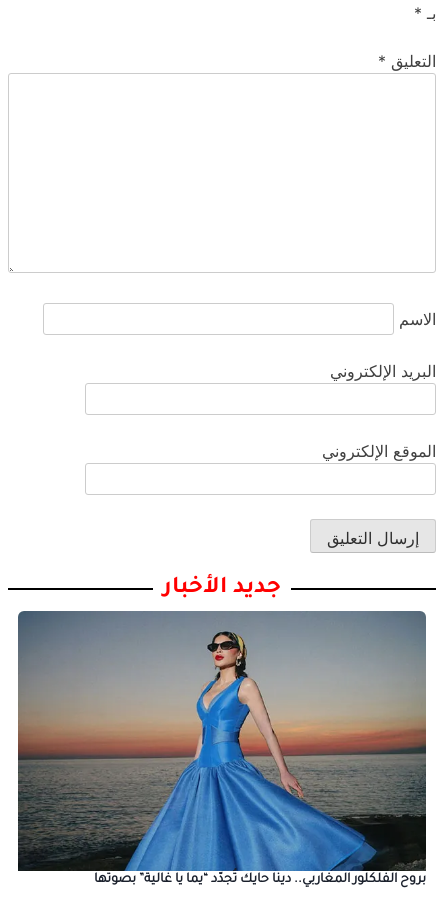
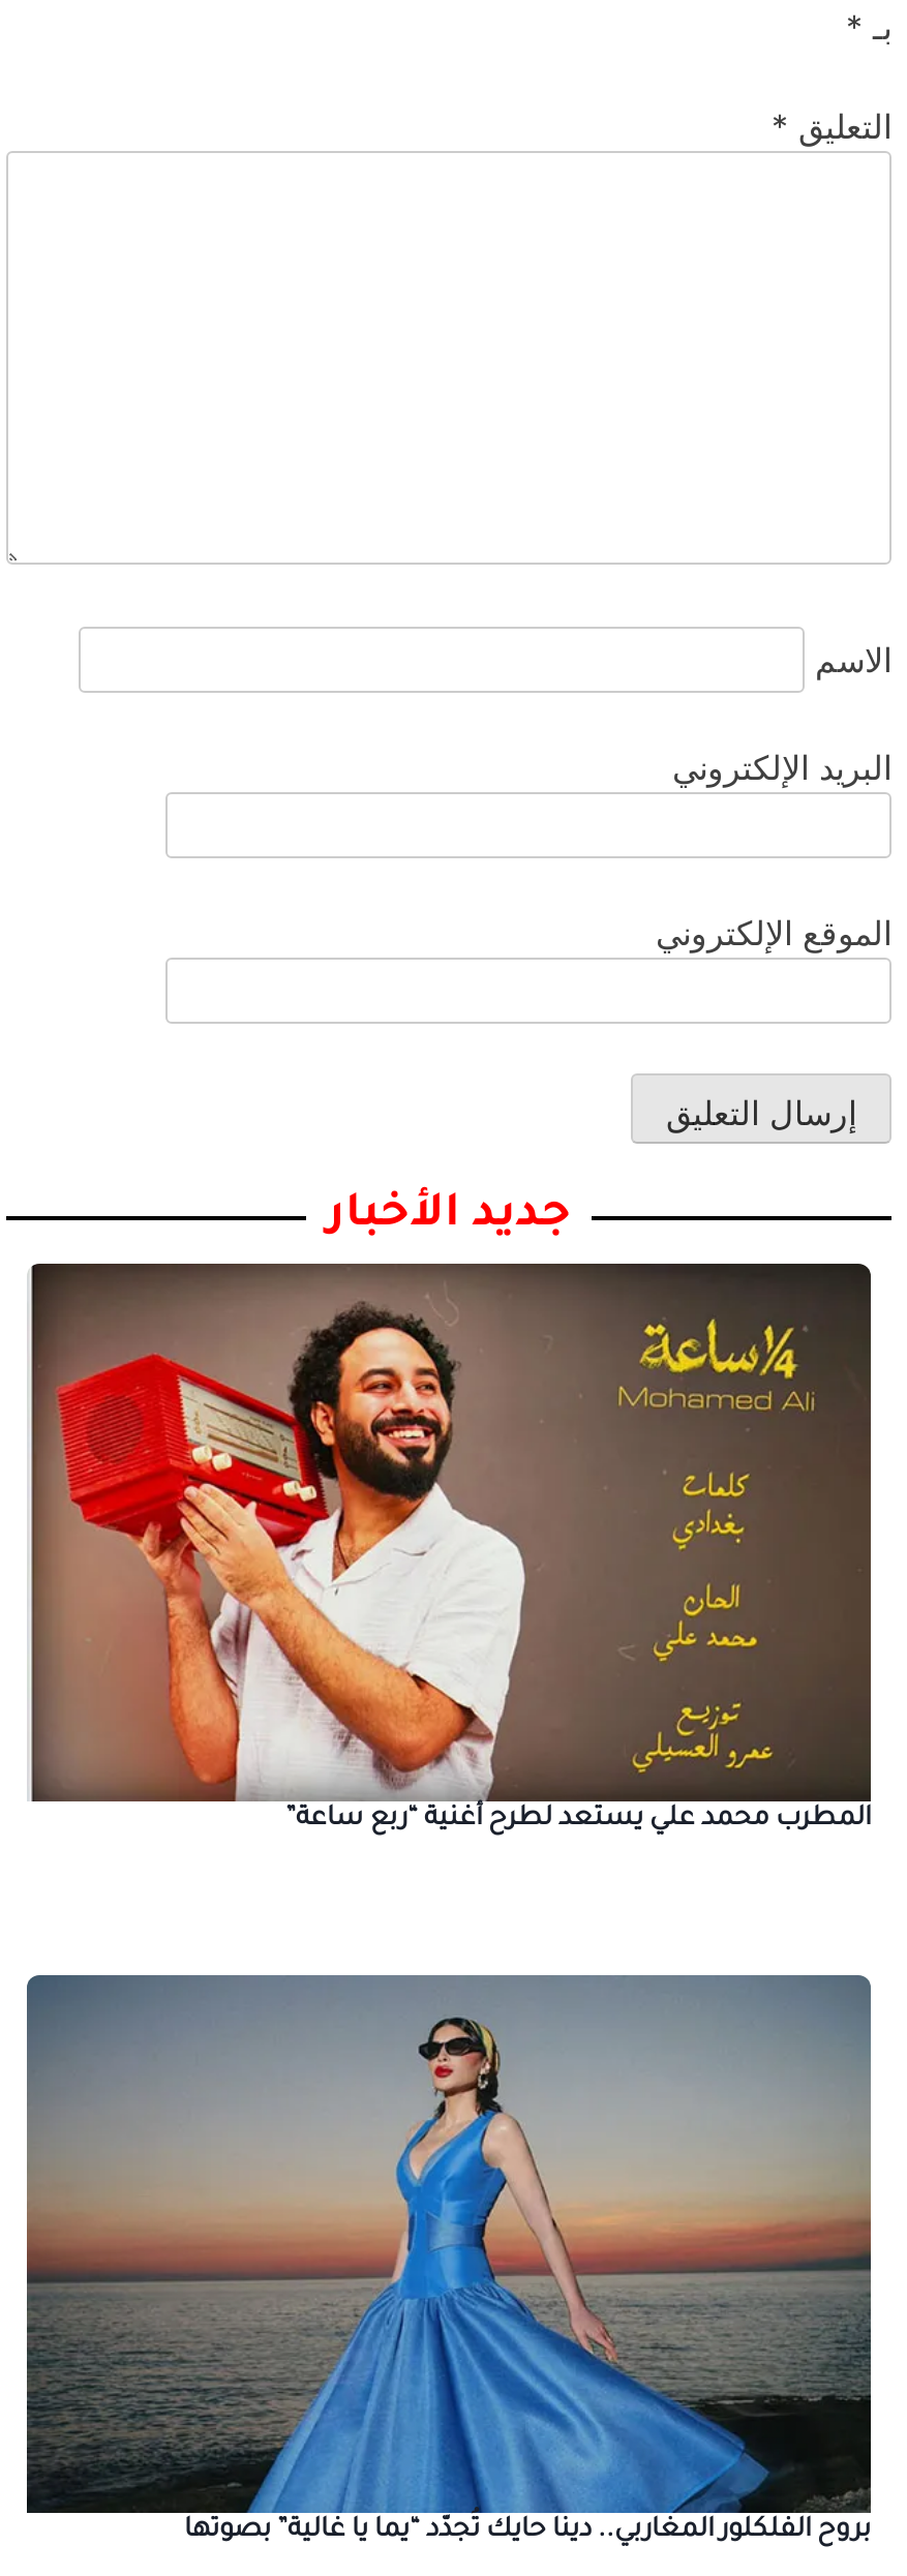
none -> [27,1262,873,1835] [image] | المطرب محمد علي يستعد لطرح أغنية “ربع ساعة”

